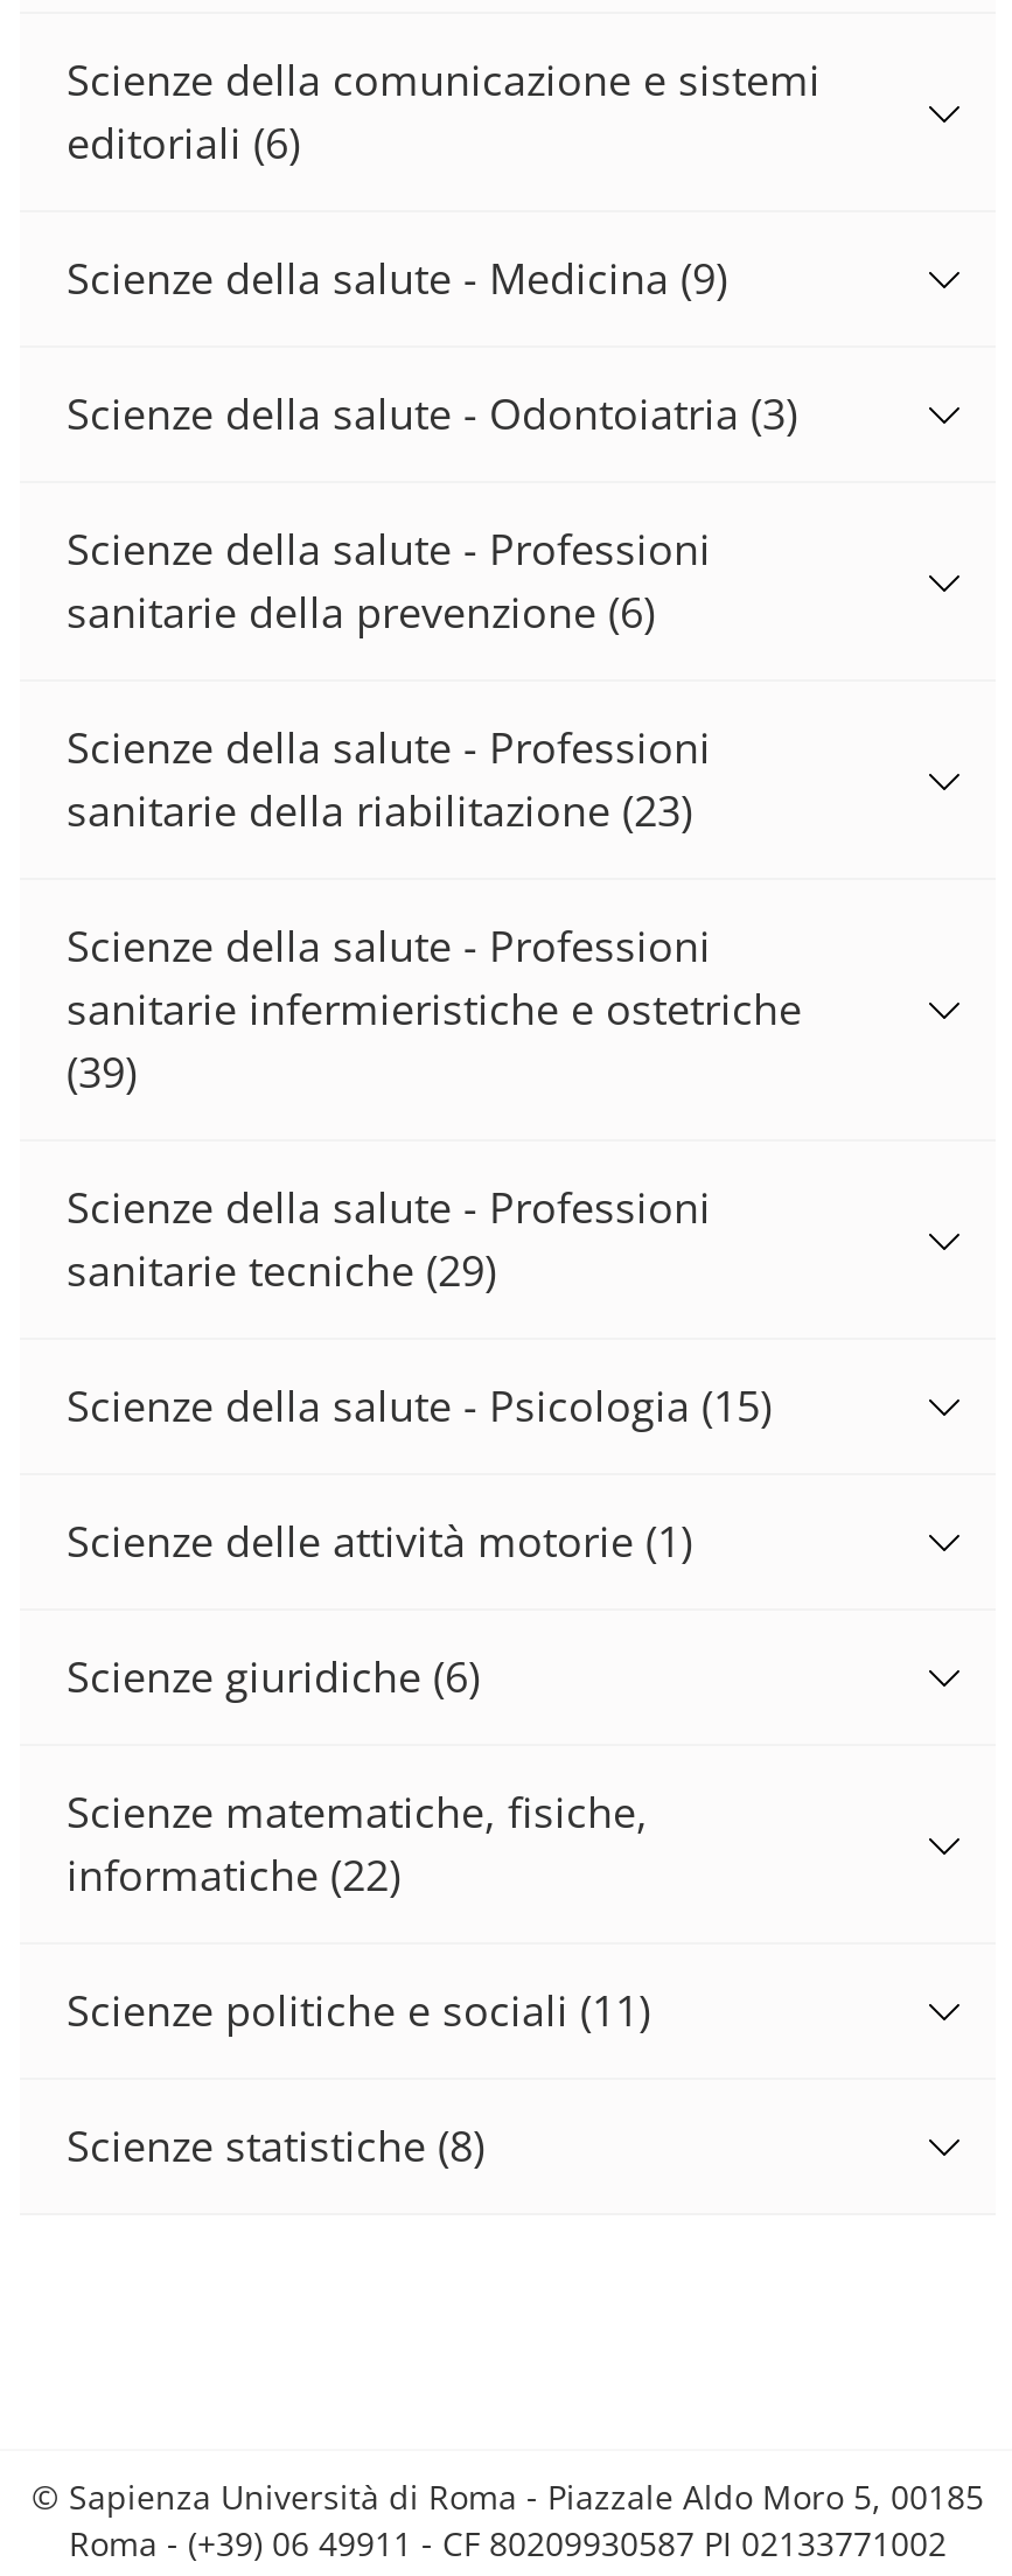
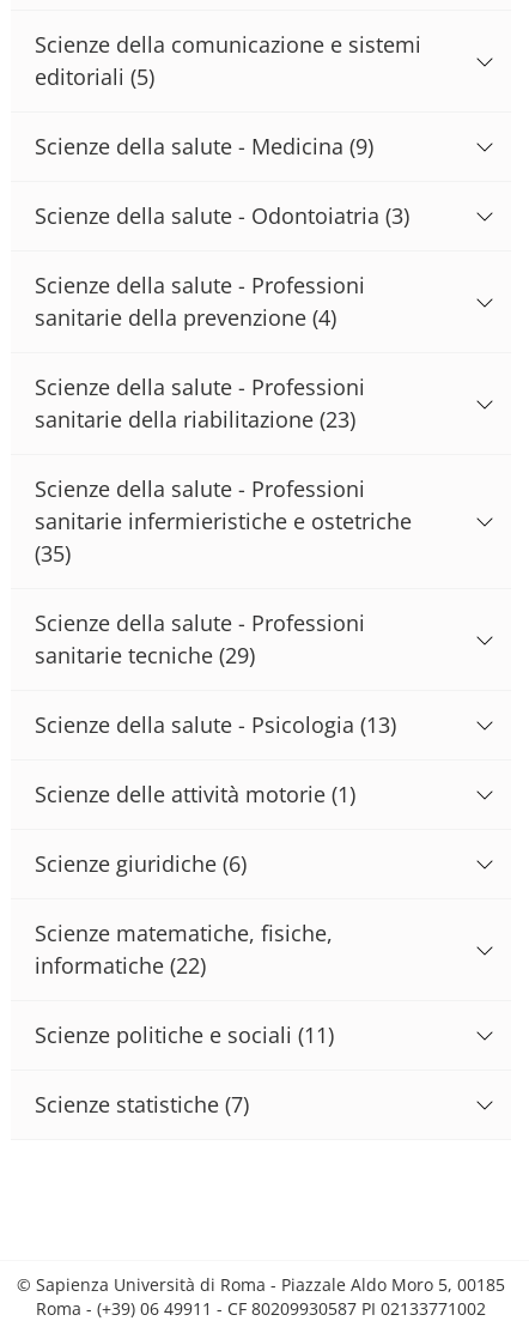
[67,114,300,170] editoriali (6) -> [35,62,154,91] editoriali (5)
[67,583,655,639] sanitarie della prevenzione (6) -> [35,303,336,331] sanitarie della prevenzione (4)
[67,1043,137,1099] (39) -> [35,539,71,567] (35)
[67,1377,772,1433] Scienze della salute - Psicologia (15) -> [35,710,396,739] Scienze della salute - Psicologia (13)
[67,2117,484,2173] Scienze statistiche (8) -> [35,1090,249,1118] Scienze statistiche (7)

